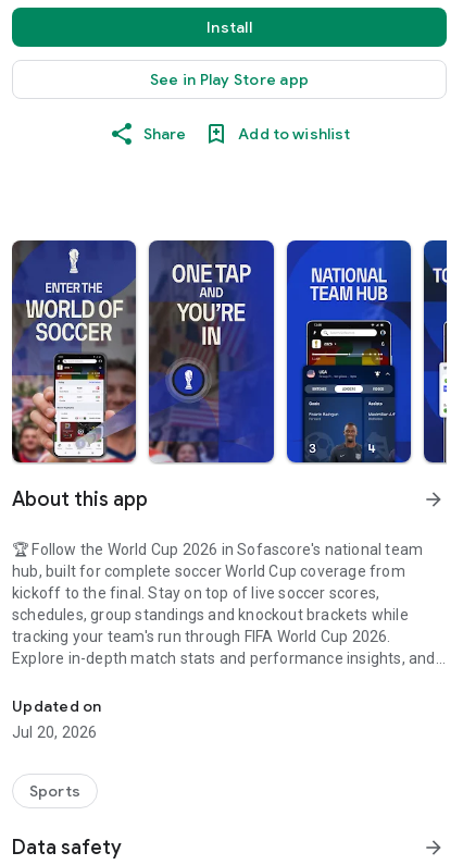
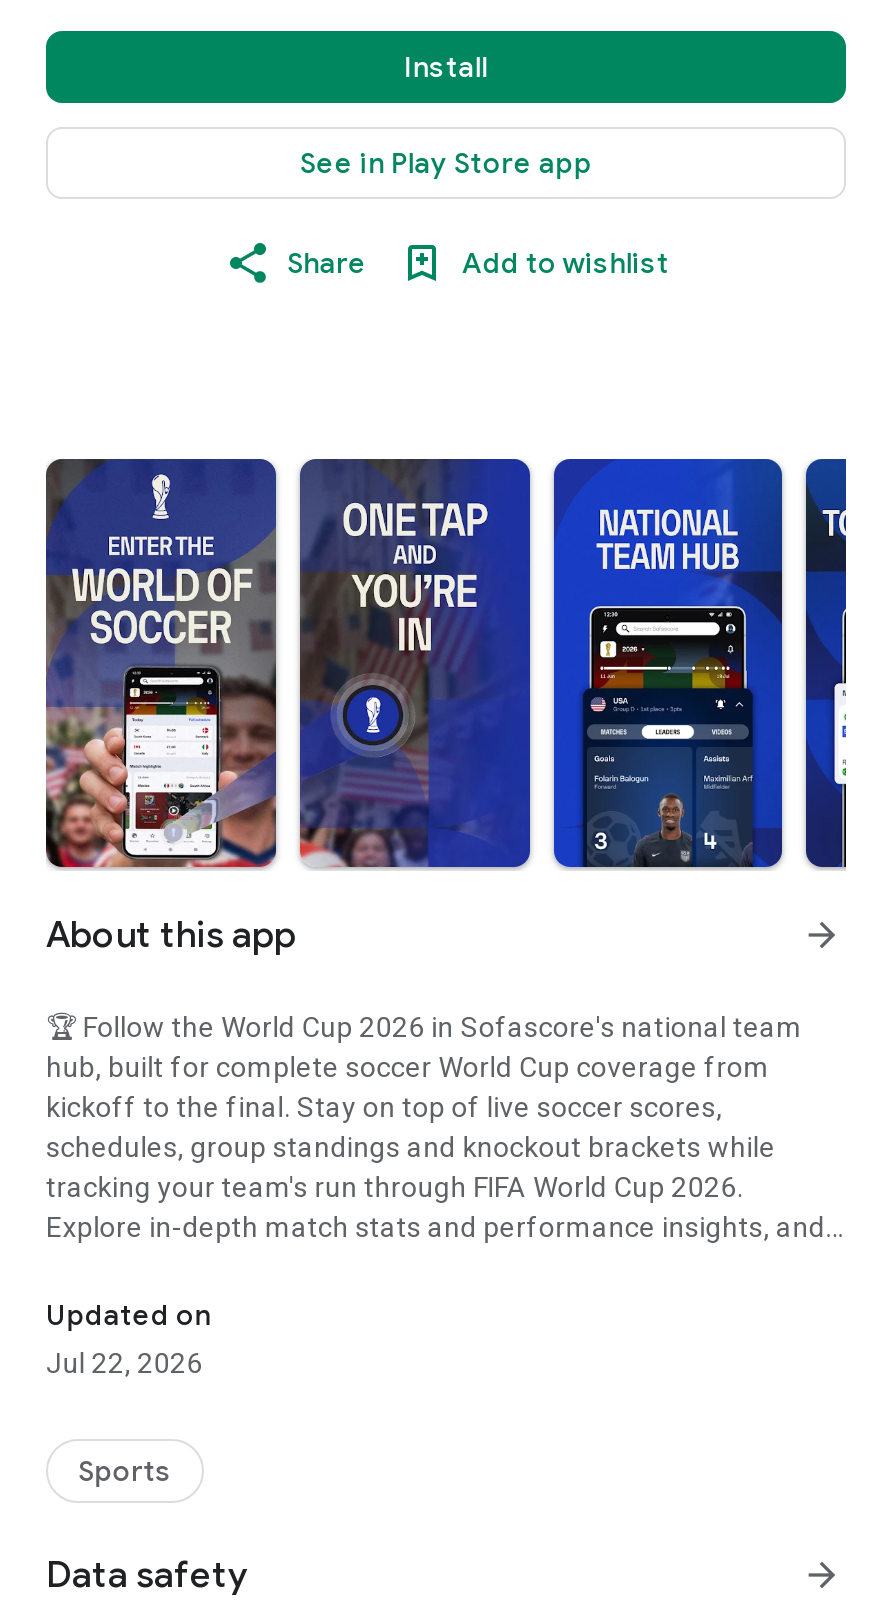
[12,724,97,741] Jul 20, 2026 -> [46,1347,203,1379] Jul 22, 2026

